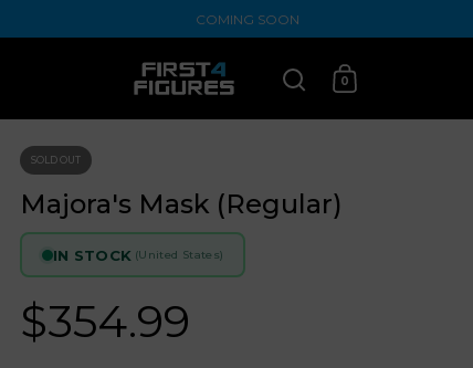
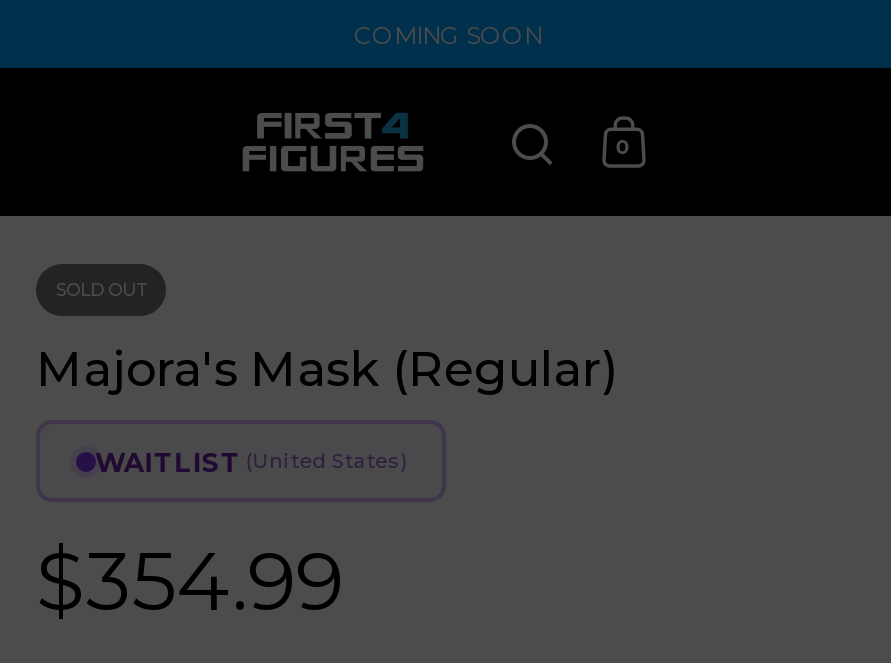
[52,246,224,264] IN STOCK (United States) -> [95,445,407,477] WAITLIST (United States)

